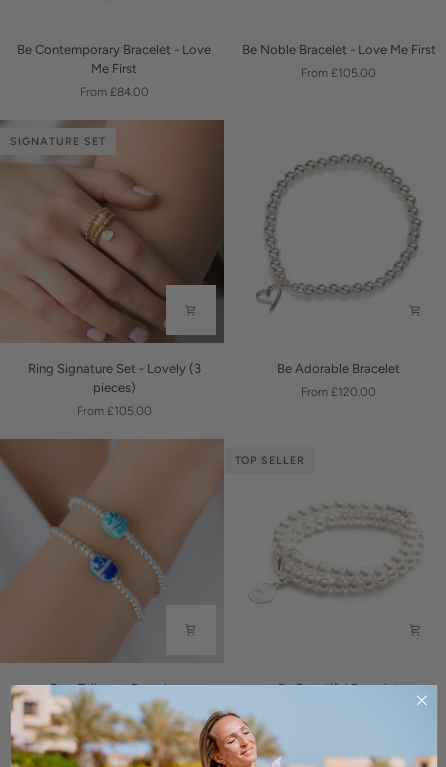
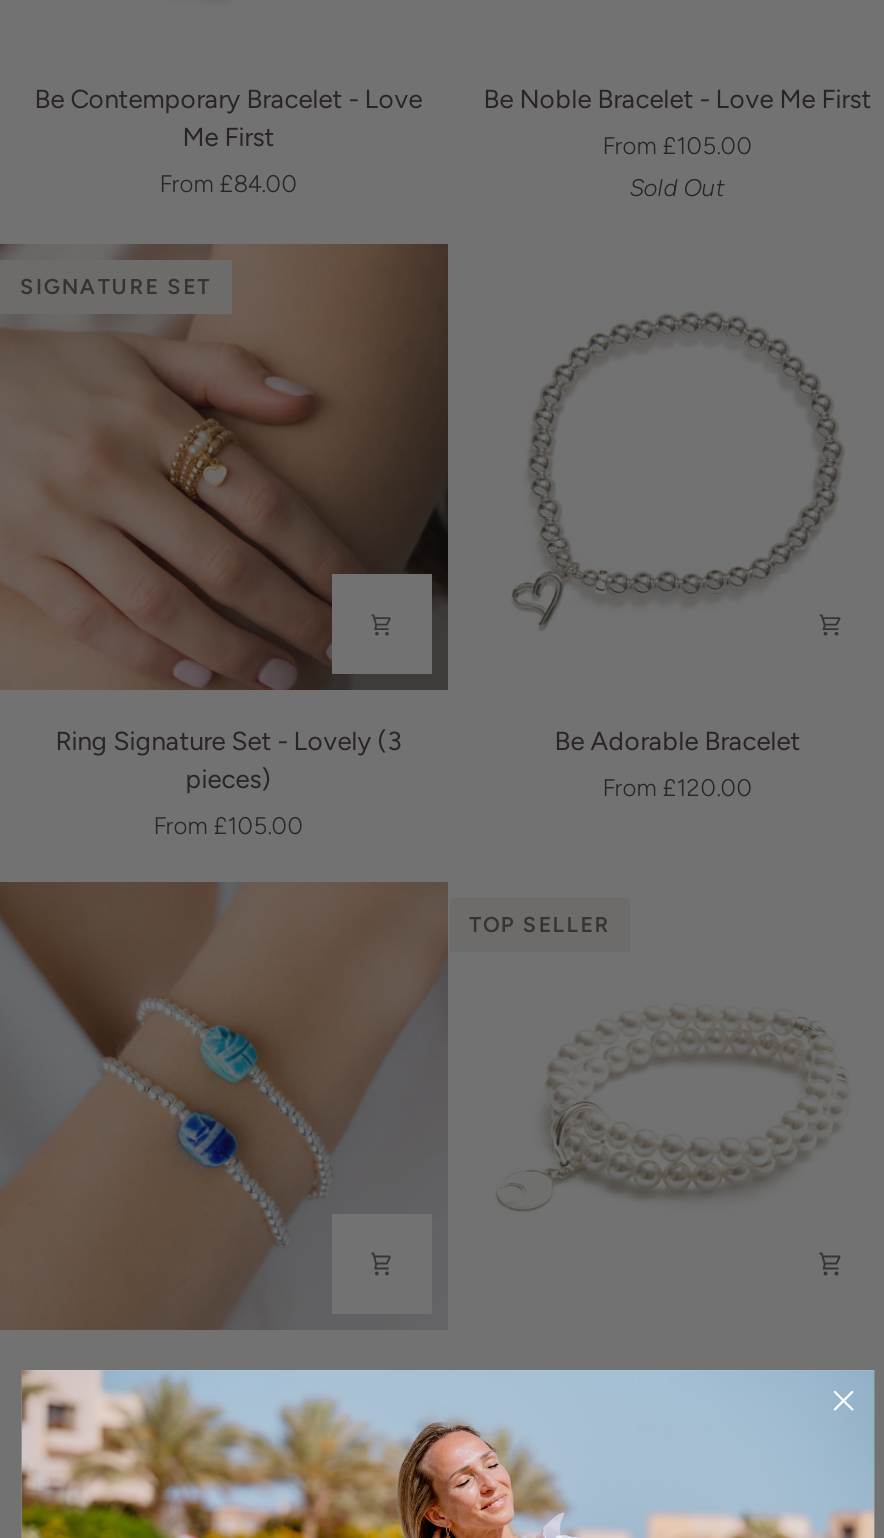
none -> [630,174,726,202] Sold Out

